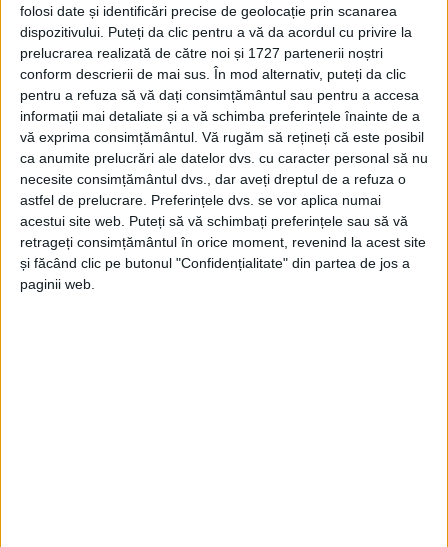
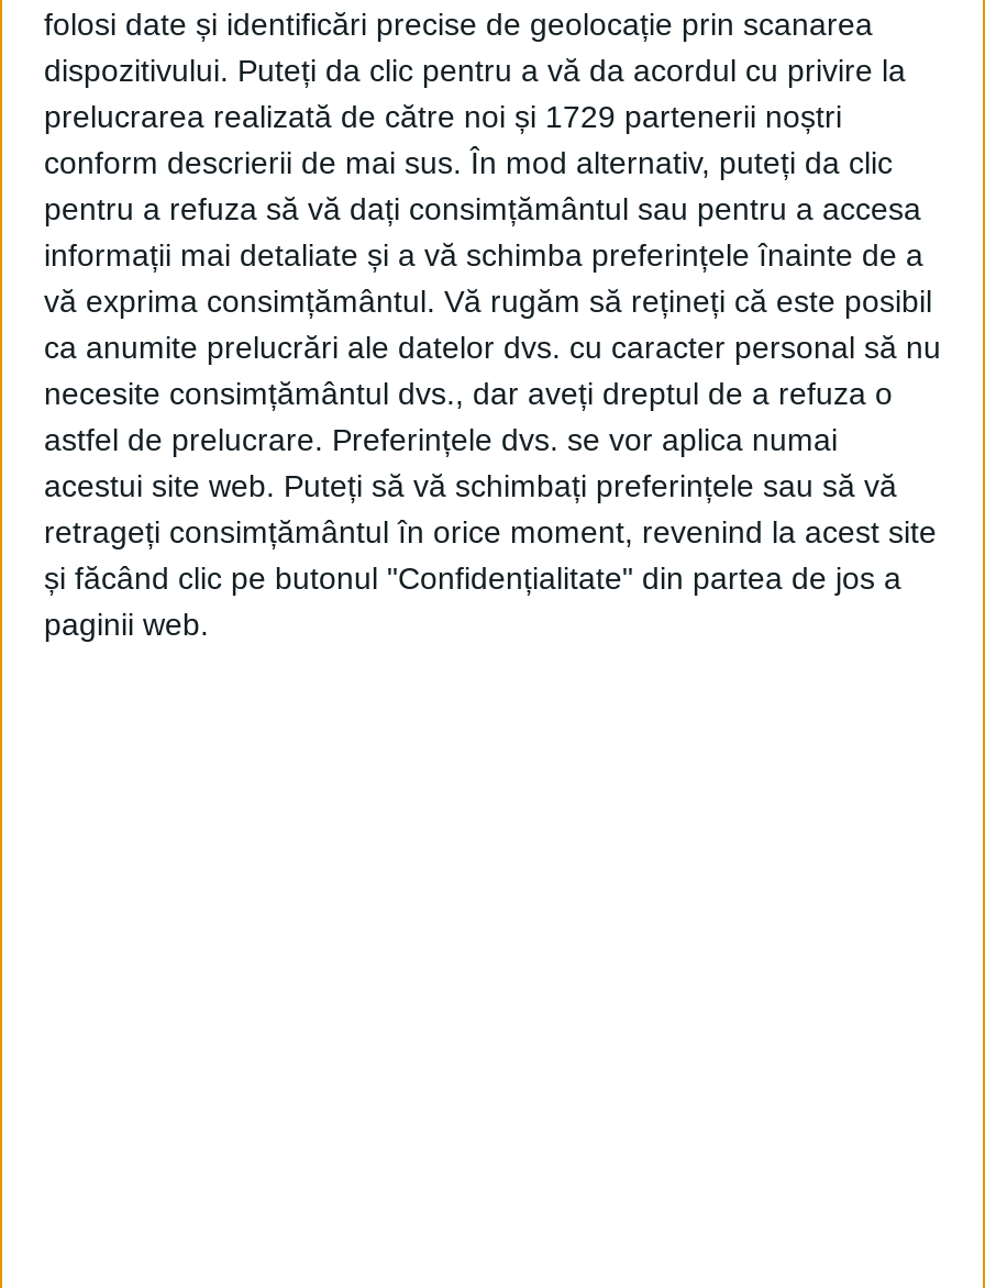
[20,45,383,61] prelucrarea realizată de către noi și 1727 partenerii noștri -> [44,98,842,133] prelucrarea realizată de către noi și 1729 partenerii noștri

